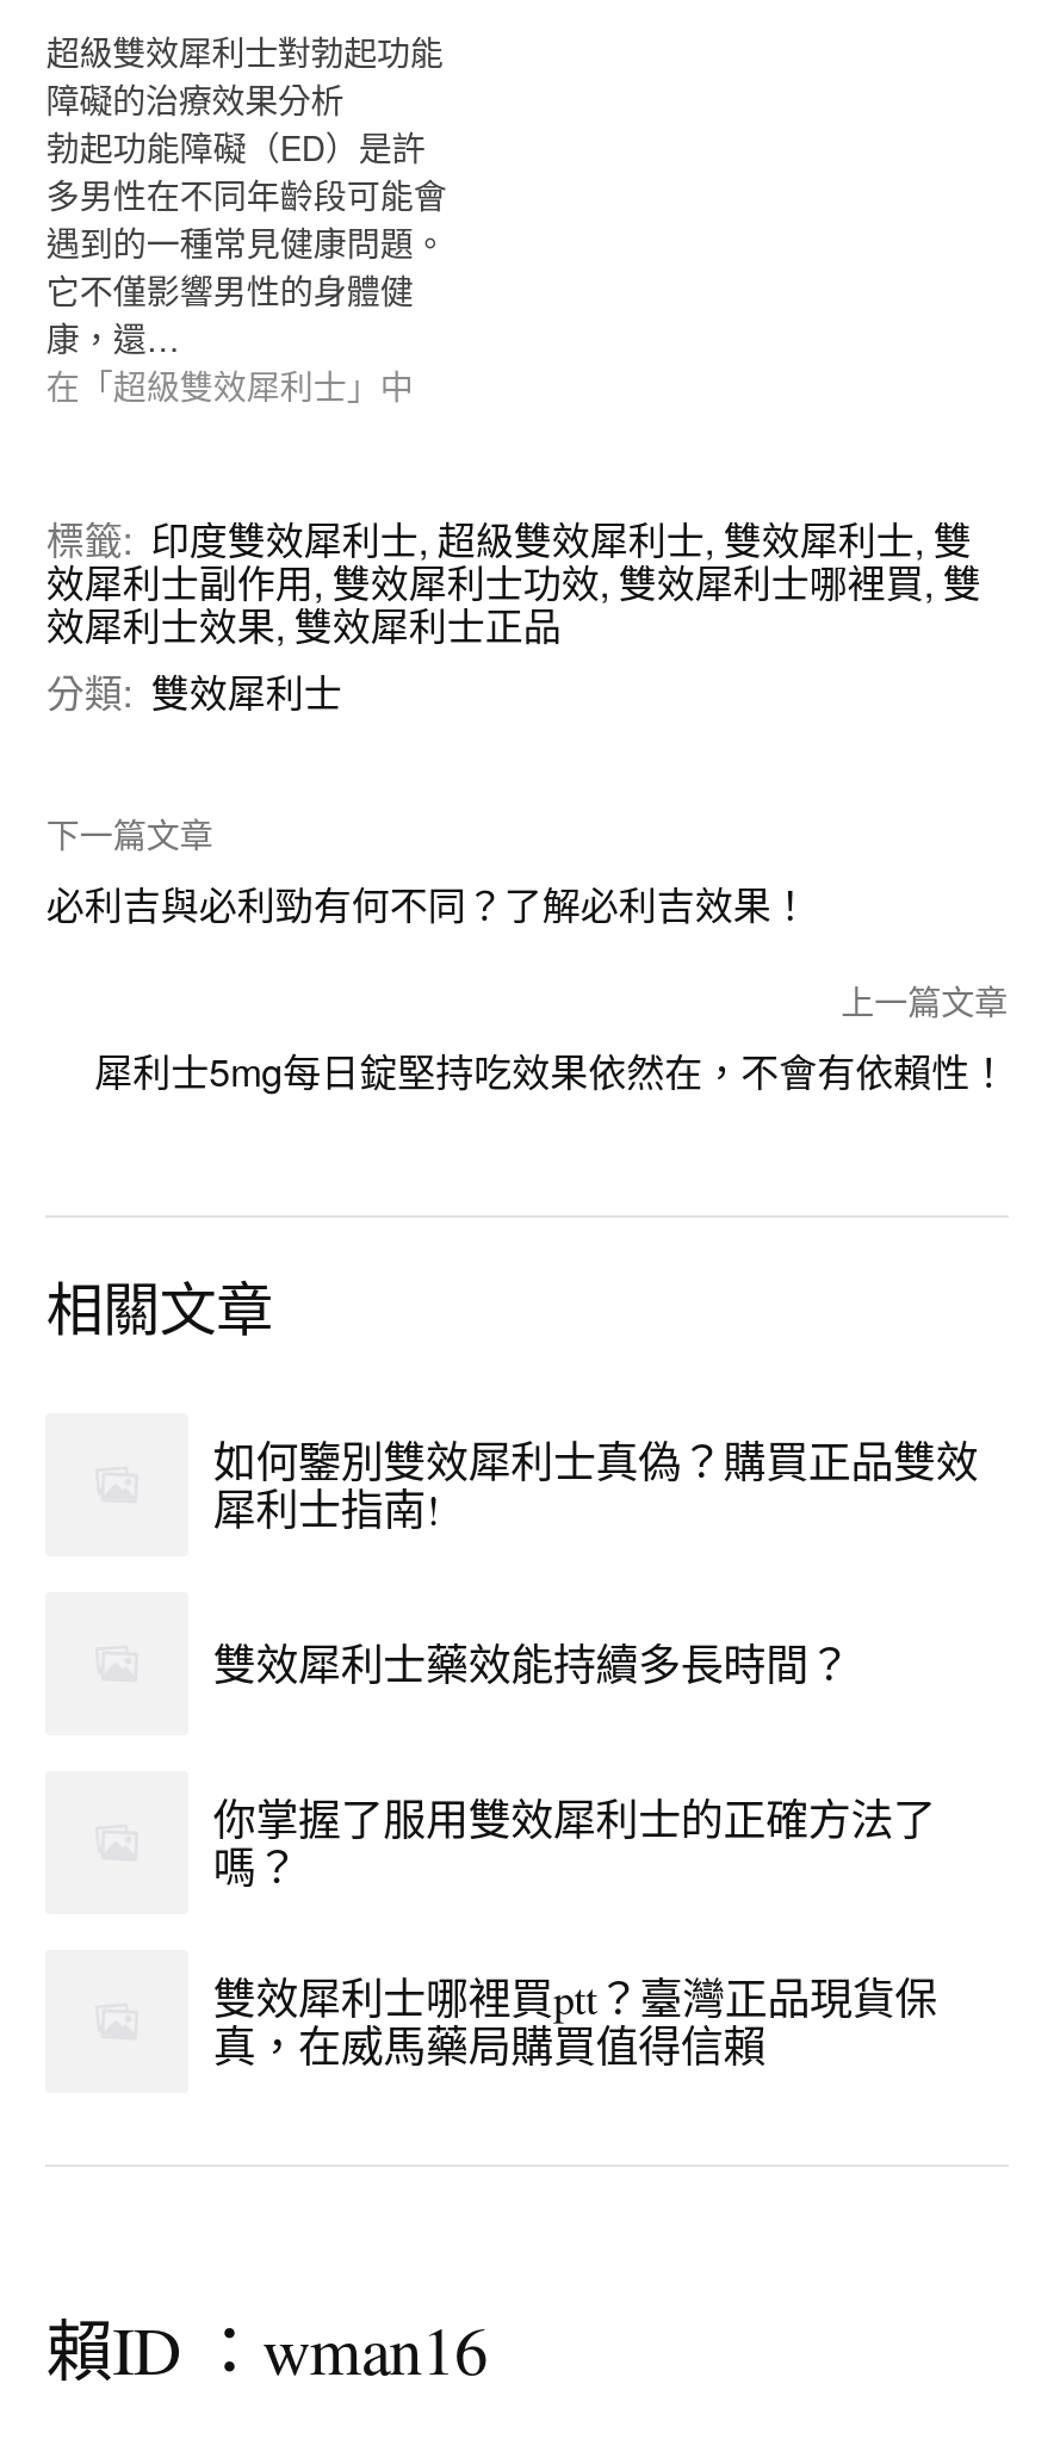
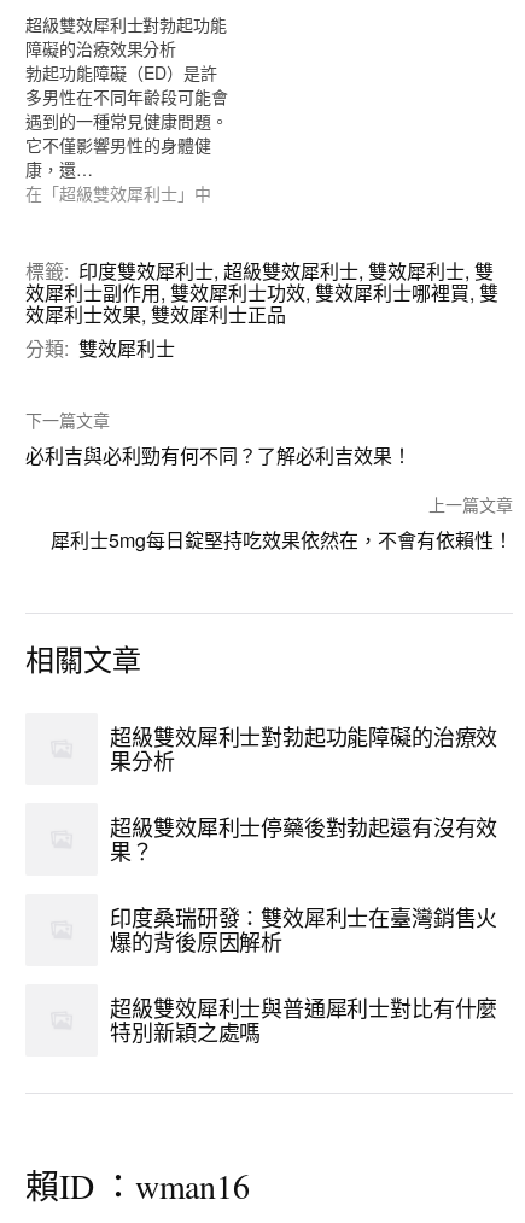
[213,1432,978,1537] 如何鑒別雙效犀利士真偽？購買正品雙效 | 犀利士指南! -> [110,722,497,776] 超級雙效犀利士對勃起功能障礙的治療效 | 果分析
[213,1635,851,1692] 雙效犀利士藥效能持續多長時間？ -> [110,813,497,866] 超級雙效犀利士停藥後對勃起還有沒有效 | 果？
[213,1790,936,1895] 你掌握了服用雙效犀利士的正確方法了 | 嗎？ -> [110,903,497,956] 印度桑瑞研發：雙效犀利士在臺灣銷售火 | 爆的背後原因解析
[213,1969,937,2074] 雙效犀利士哪裡買ptt？臺灣正品現貨保 | 真，在威馬藥局購買值得信賴 -> [110,994,497,1047] 超級雙效犀利士與普通犀利士對比有什麼 | 特別新穎之處嗎

